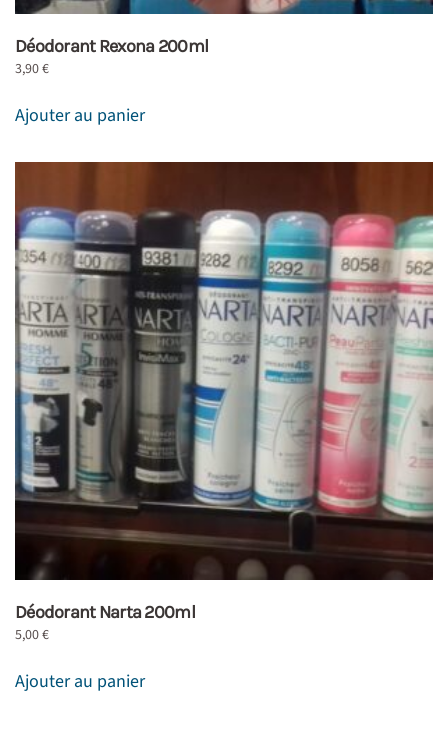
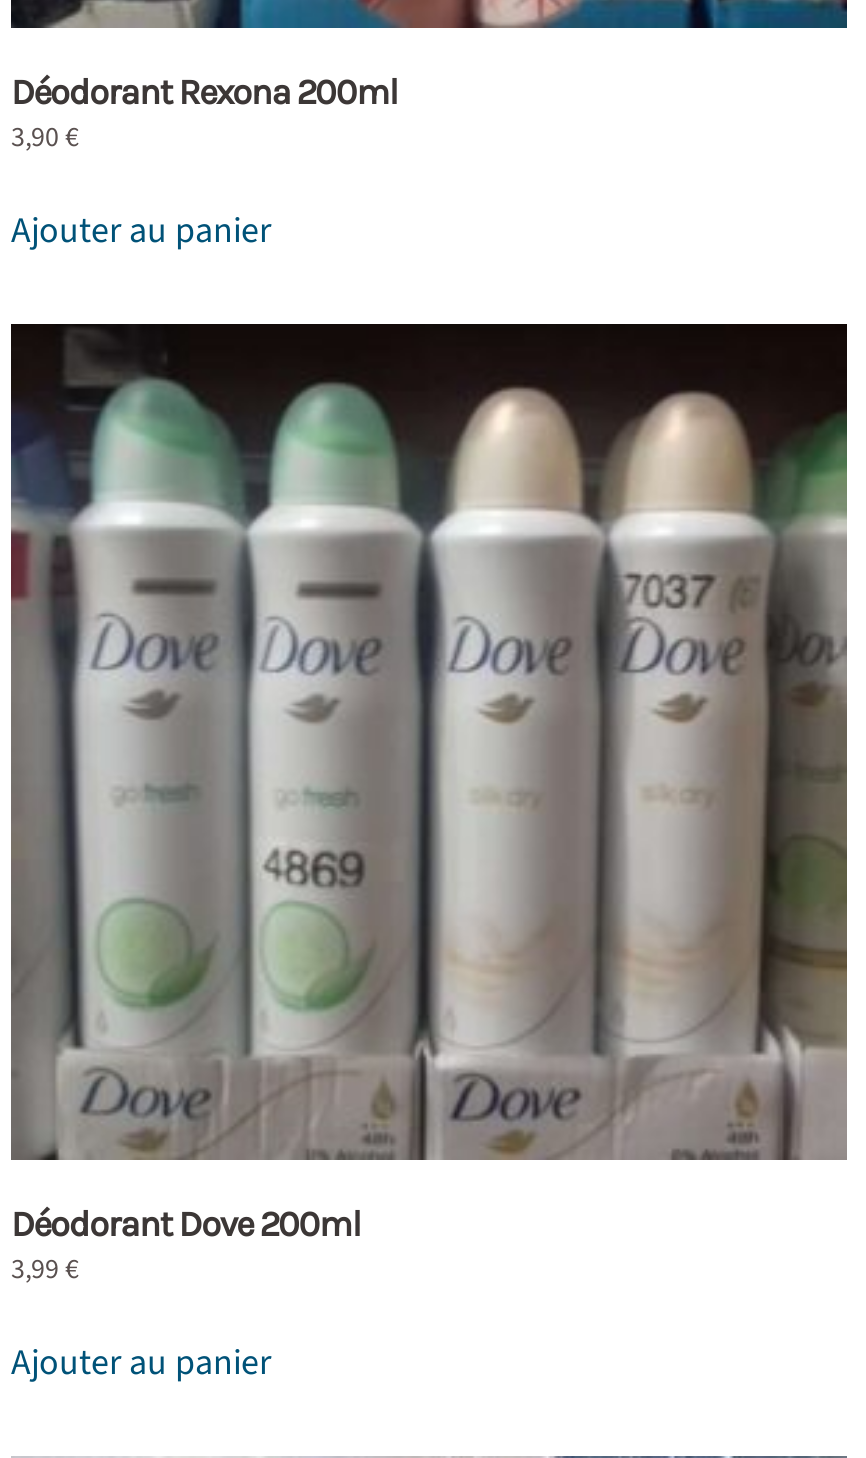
[14,161,433,623] [image] | Déodorant Narta 200ml -> [9,322,849,1246] [image] | Déodorant Dove 200ml
[15,625,49,645] 5,00 € -> [11,1250,79,1290] 3,99 €

